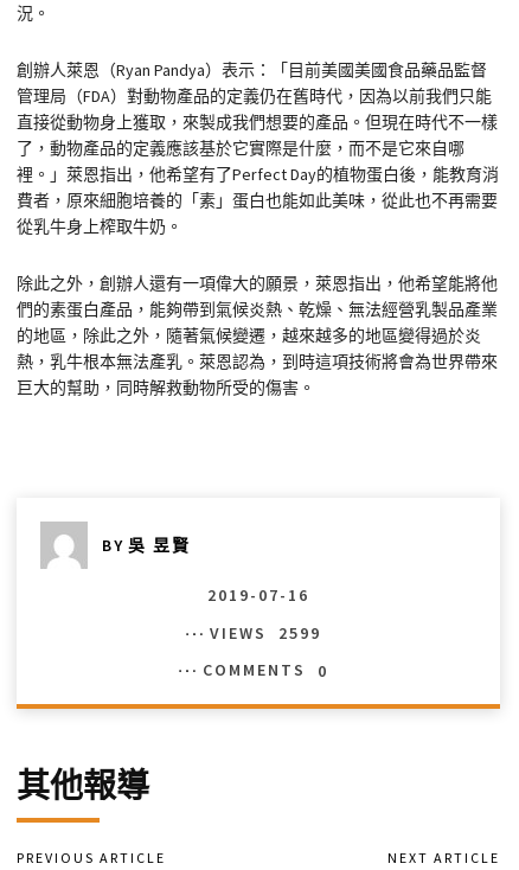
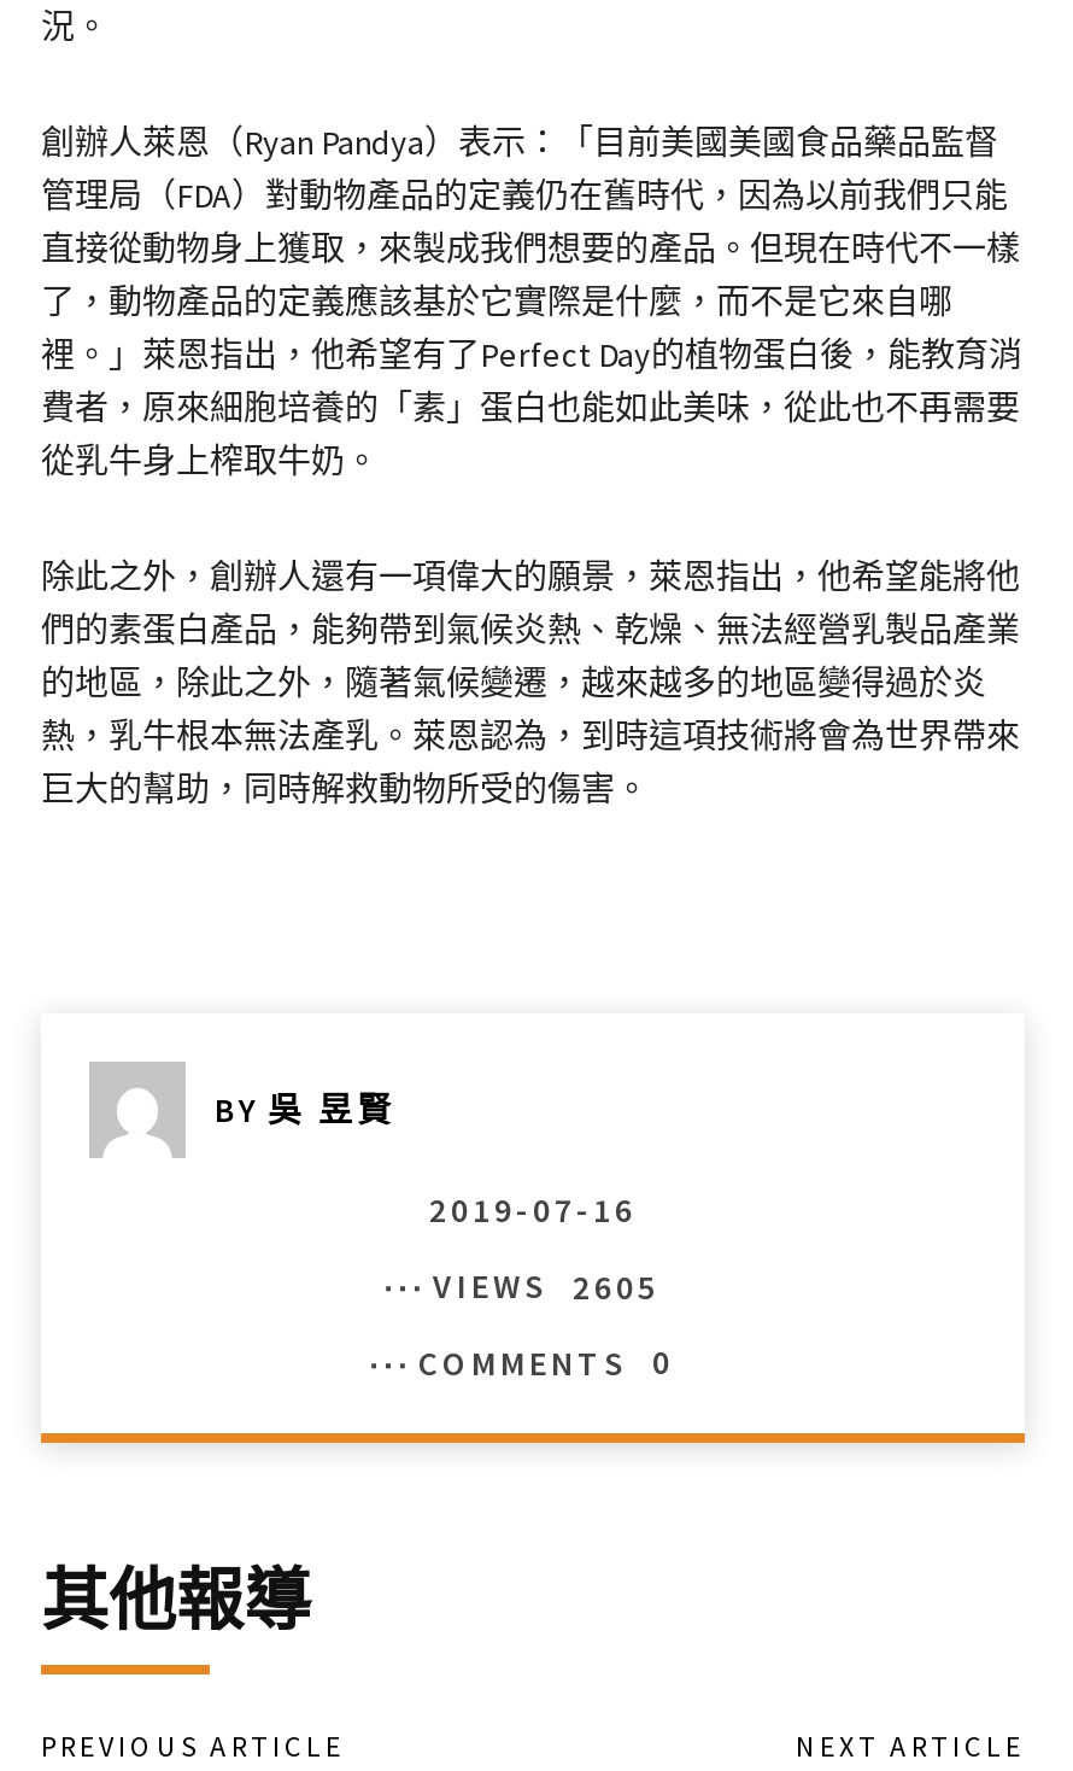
[209,622,321,643] VIEWS 2599 -> [433,1266,659,1309] VIEWS 2605

